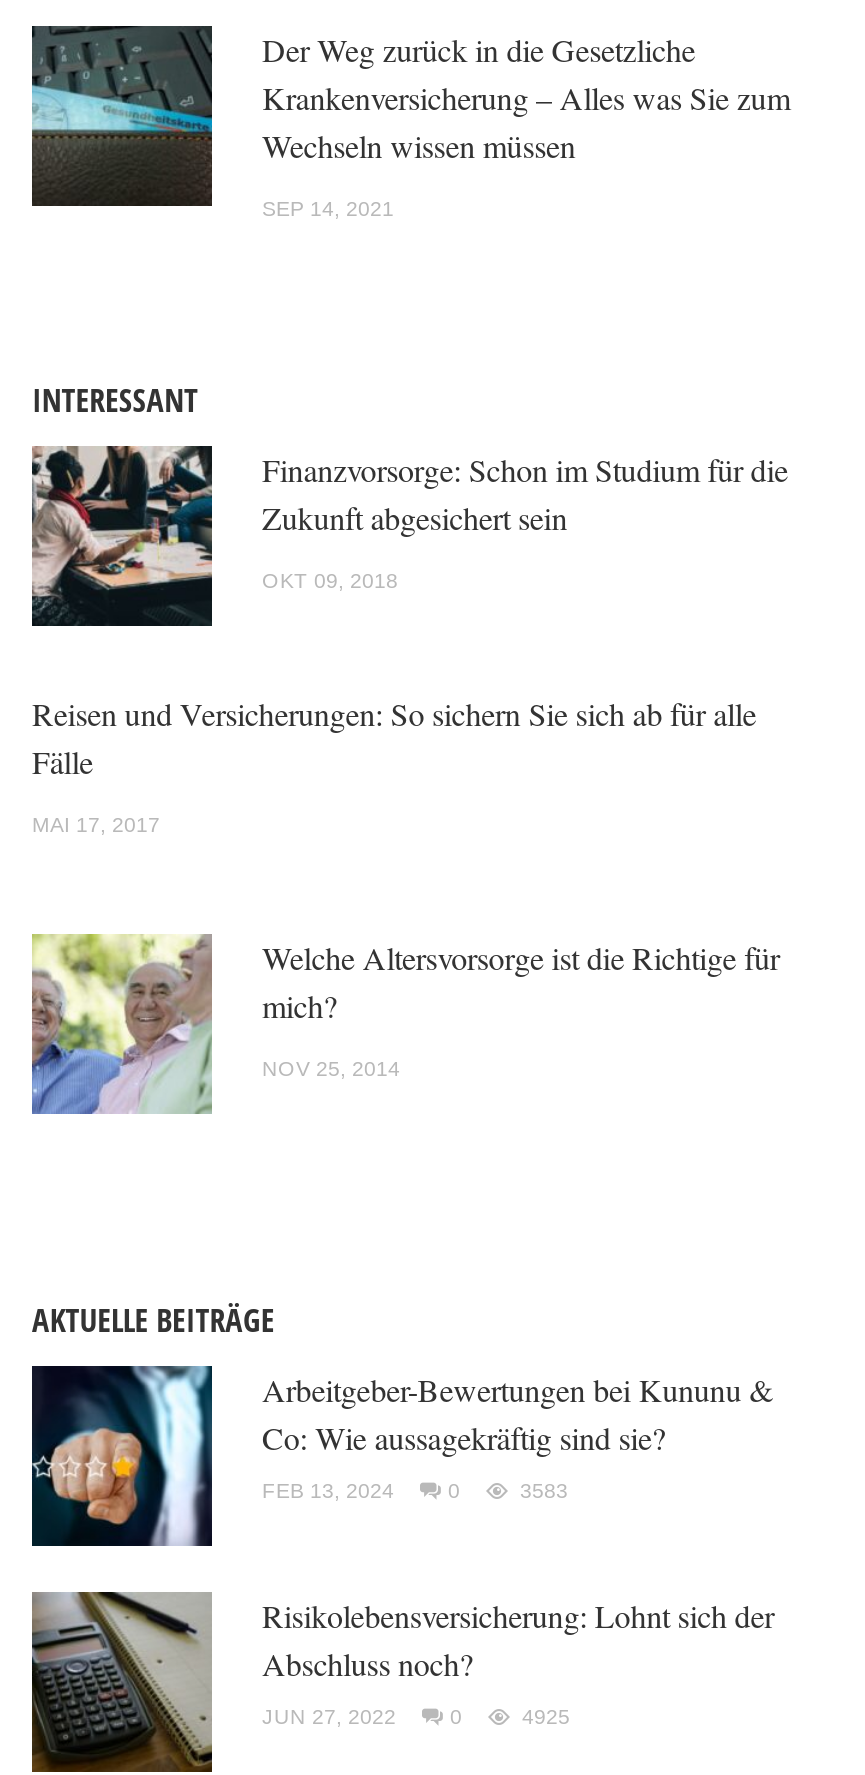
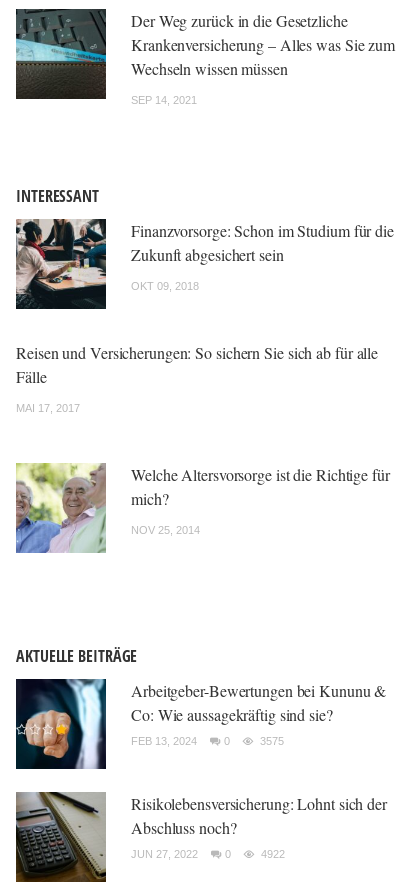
[520,1478,568,1502] 3583 -> [260,735,284,747] 3575
[522,1704,570,1728] 4925 -> [261,848,285,860] 4922

